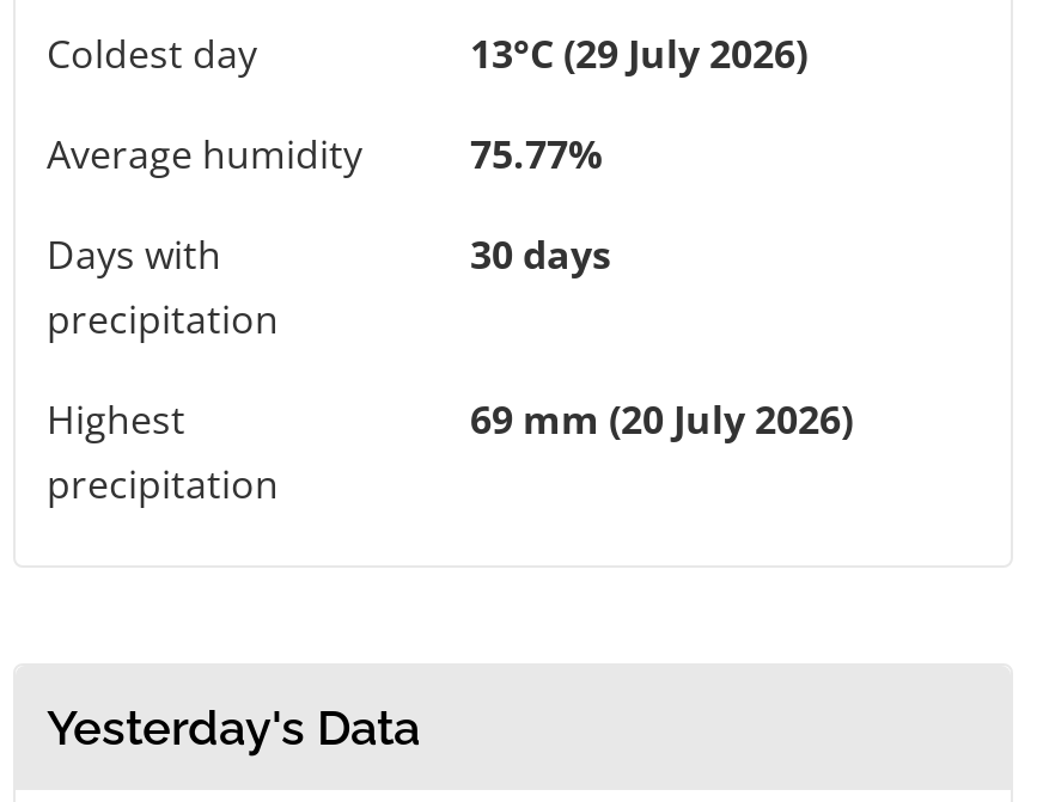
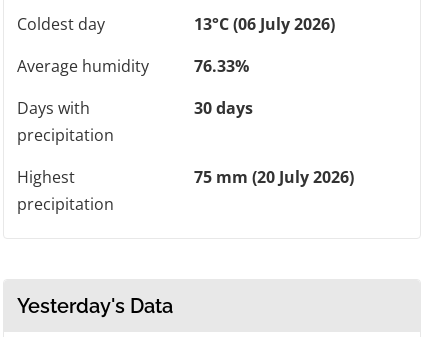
[470,28,807,81] 13°C (29 July 2026) -> [194,13,335,35] 13°C (06 July 2026)
[470,128,602,181] 75.77% -> [194,55,249,77] 76.33%
[470,394,853,446] 69 mm (20 July 2026) -> [194,166,354,188] 75 mm (20 July 2026)

